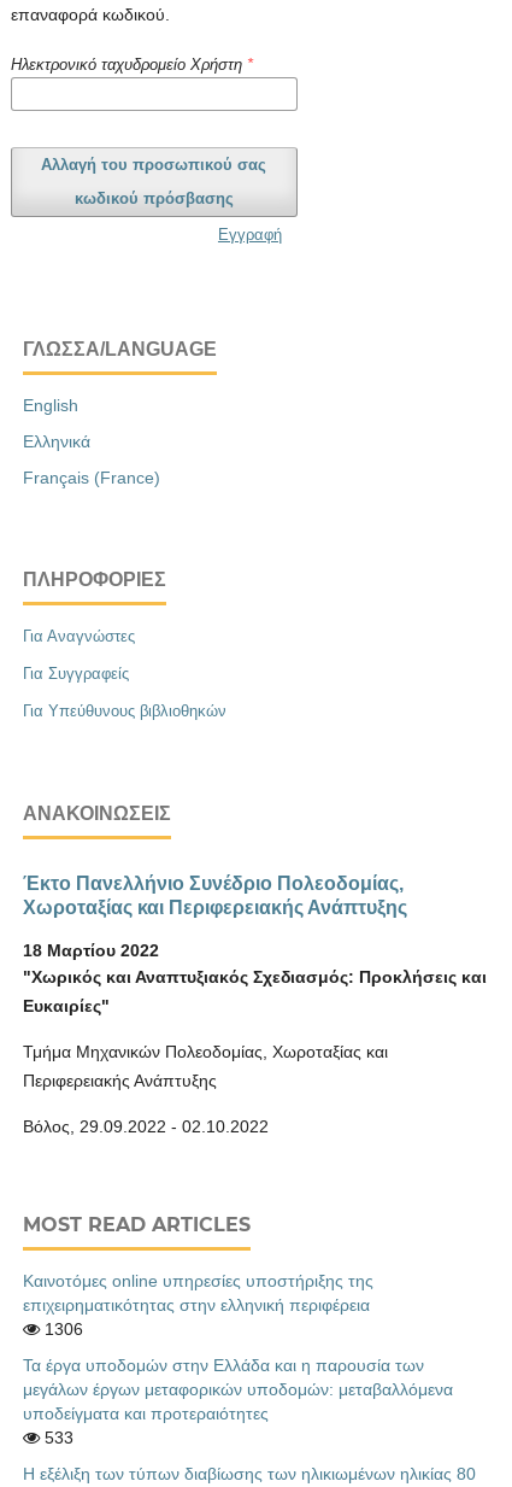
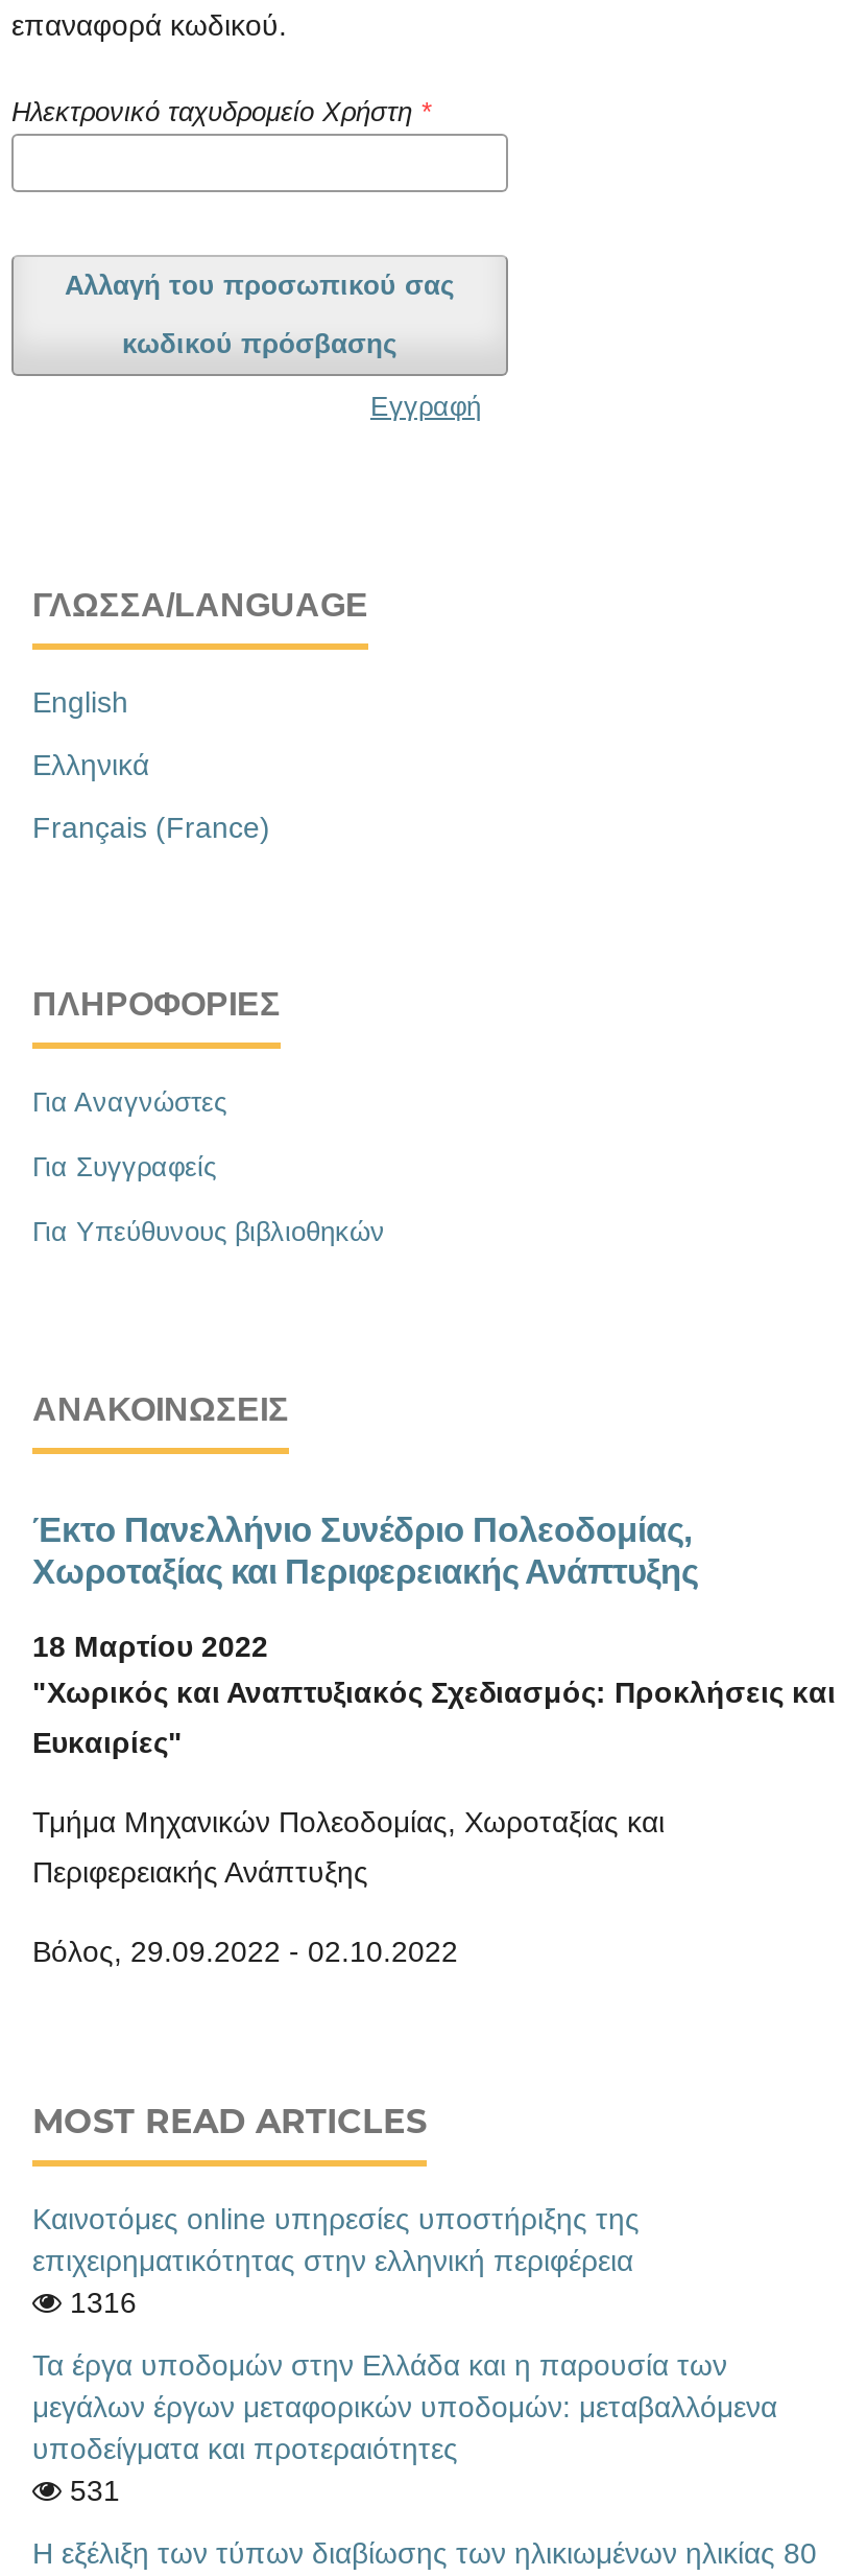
[40,1320,83,1339] 1306 -> [62,2286,137,2320] 1316
[40,1428,73,1447] 533 -> [62,2474,120,2507] 531

